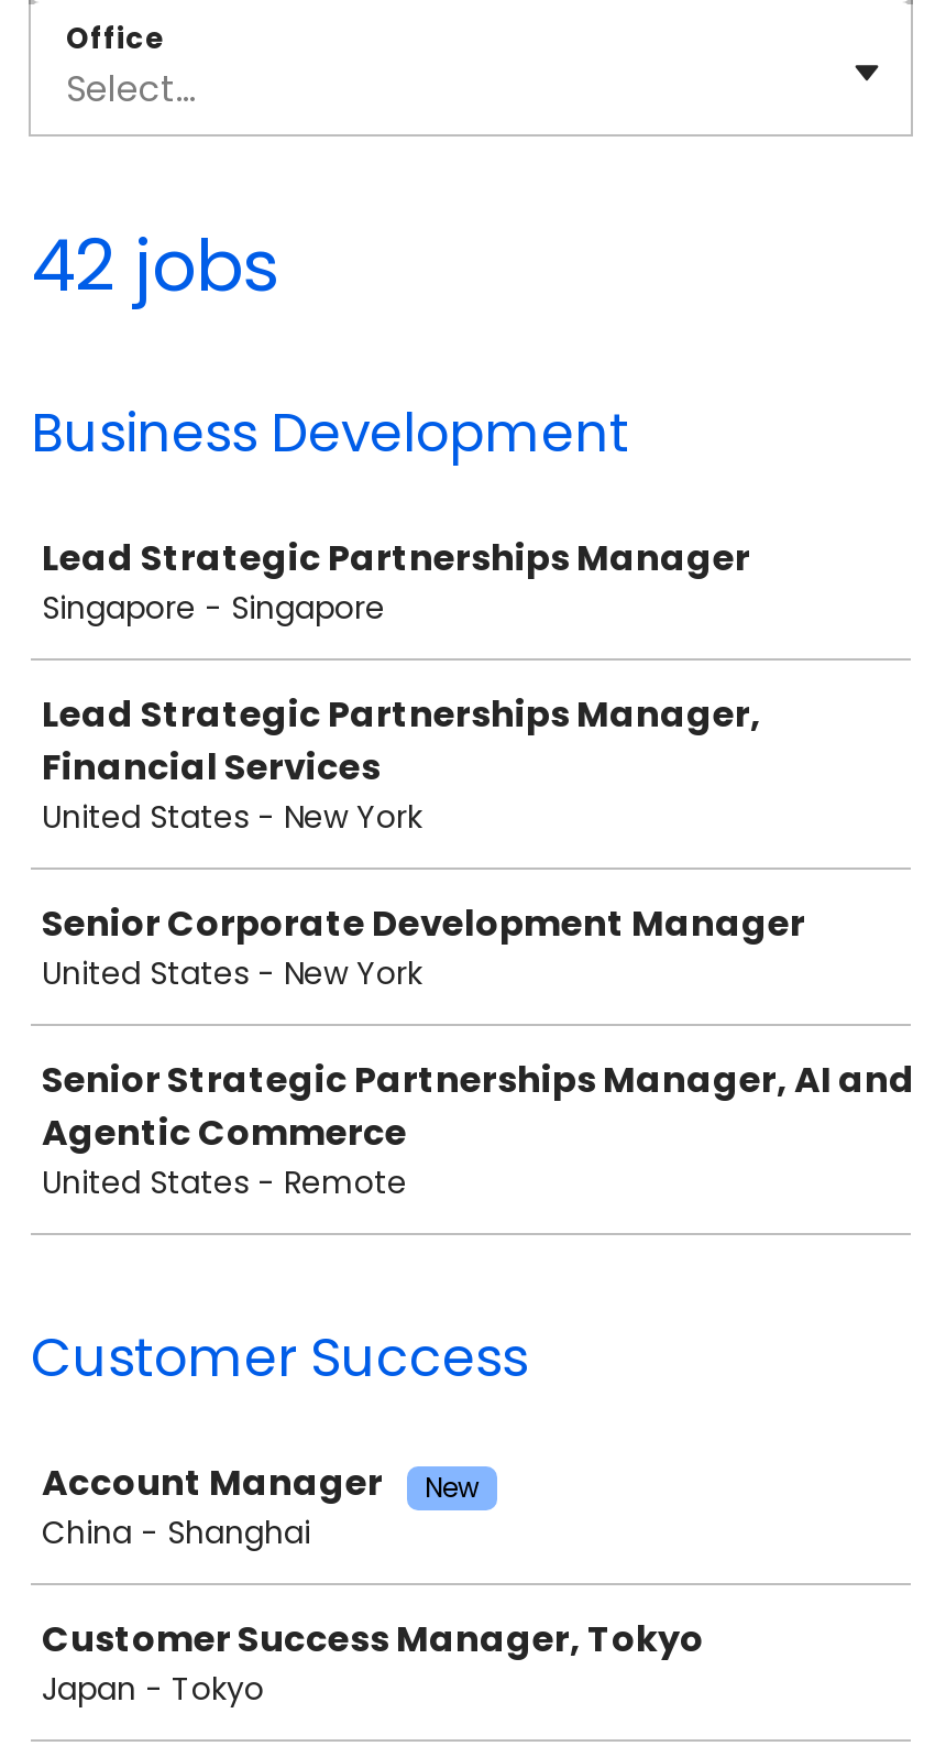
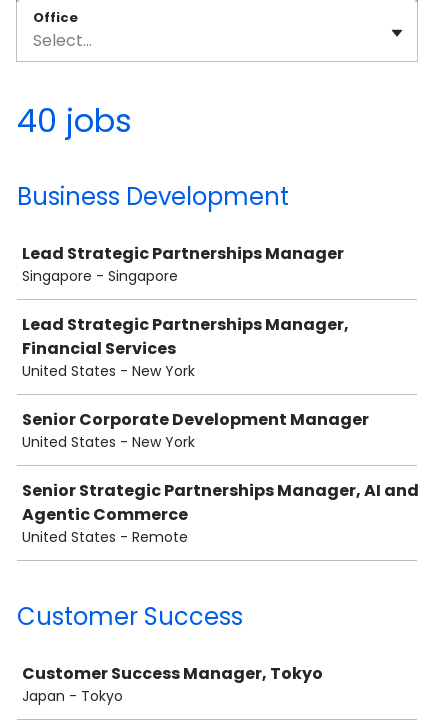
[31,216,279,315] 42 jobs -> [17,98,132,143] 40 jobs
[42,1457,480,1554] Account Manager | New | China - Shanghai -> none

